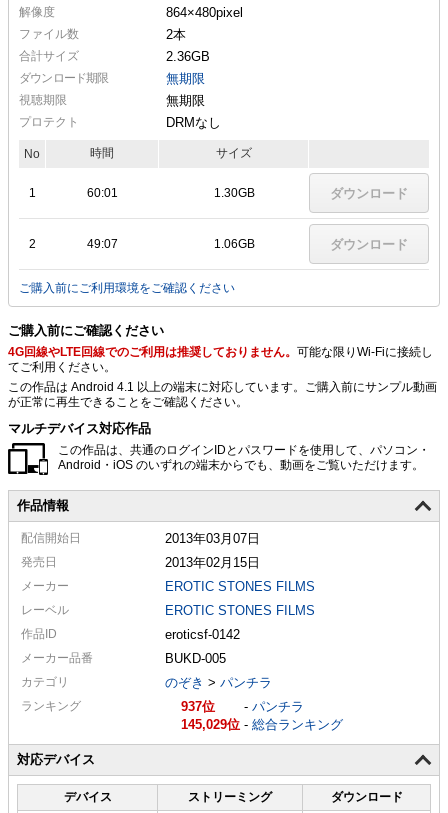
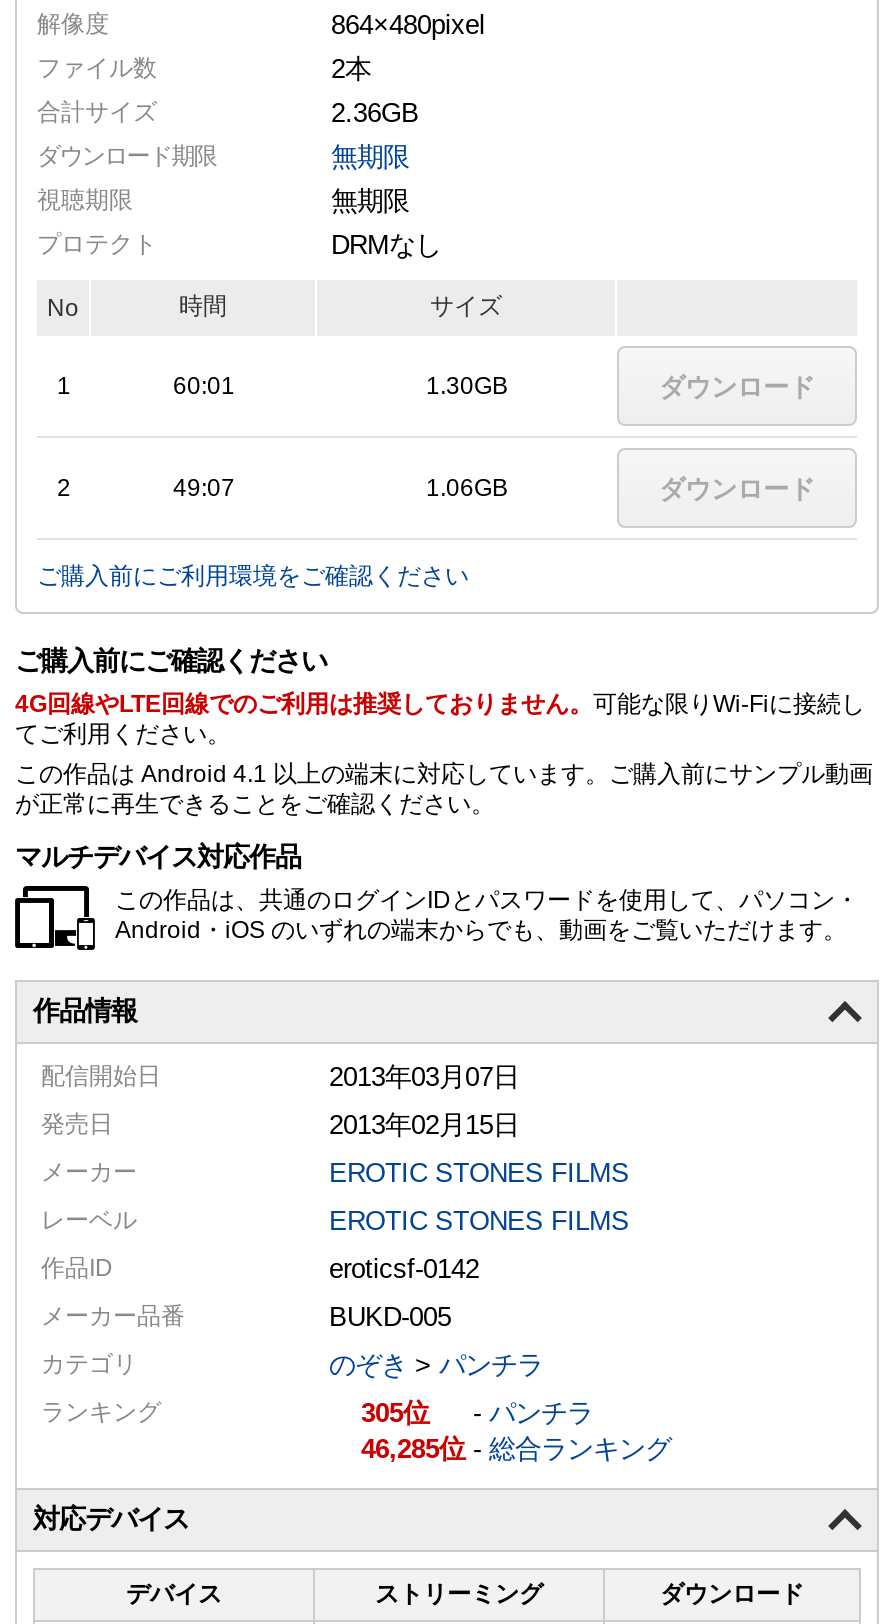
[181,699,202,714] 937 -> [361,1398,403,1428] 305
[181,717,343,732] 145,029 -総合ランキング -> [361,1434,671,1464] 46,285 -総合ランキング

